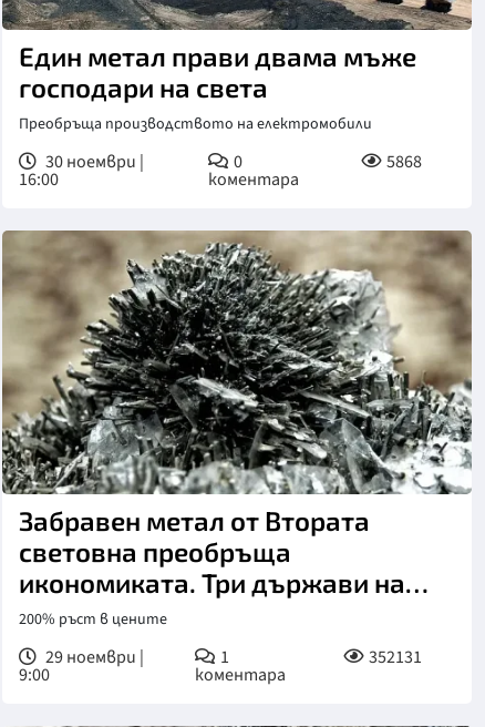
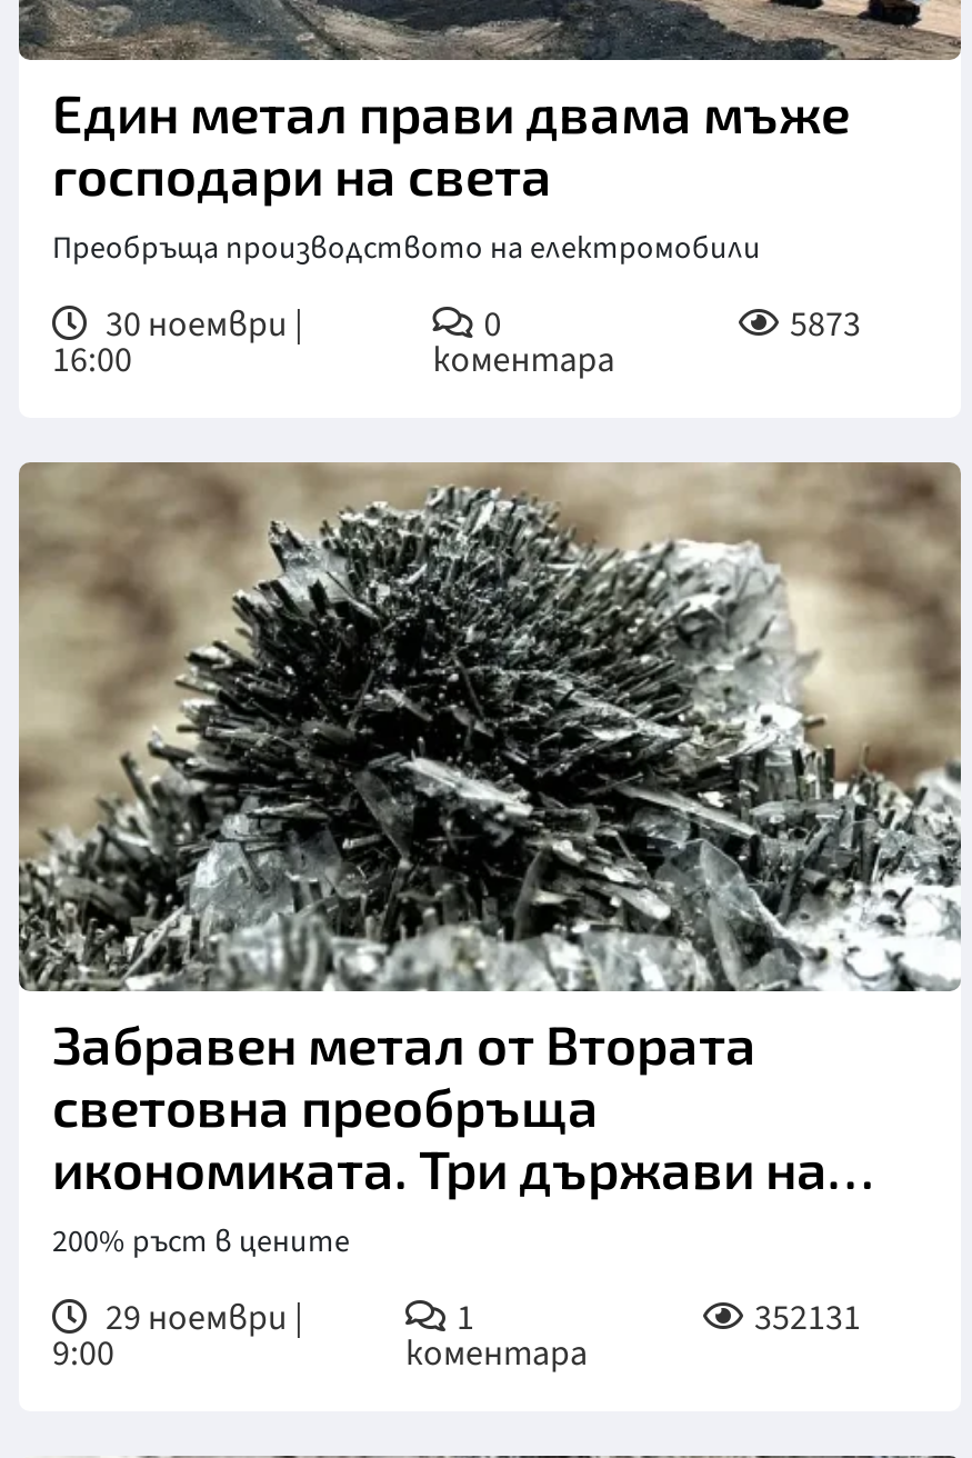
[386,149,422,173] 5868 -> [790,299,861,348] 5873

